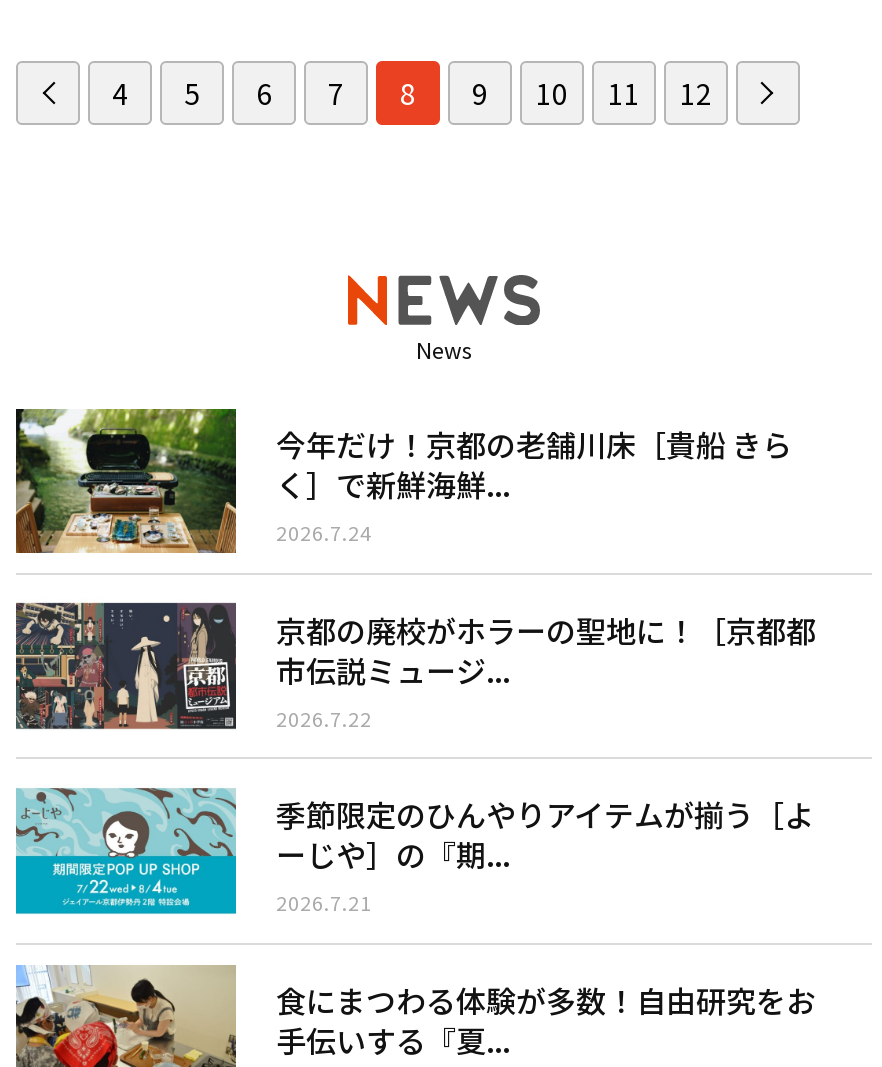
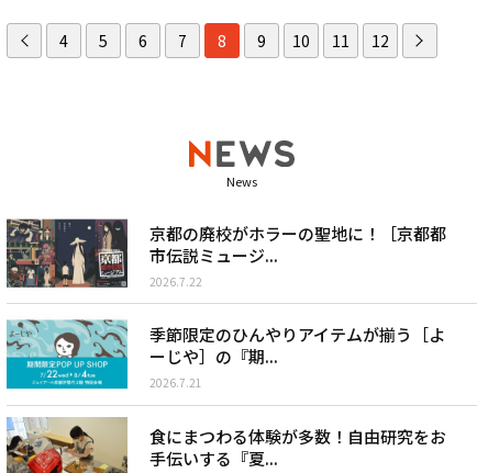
[14,407,792,555] [image] | 今年だけ！京都の老舗川床［貴船 きら | く］で新鮮海鮮... | 2026.7.24 -> none

